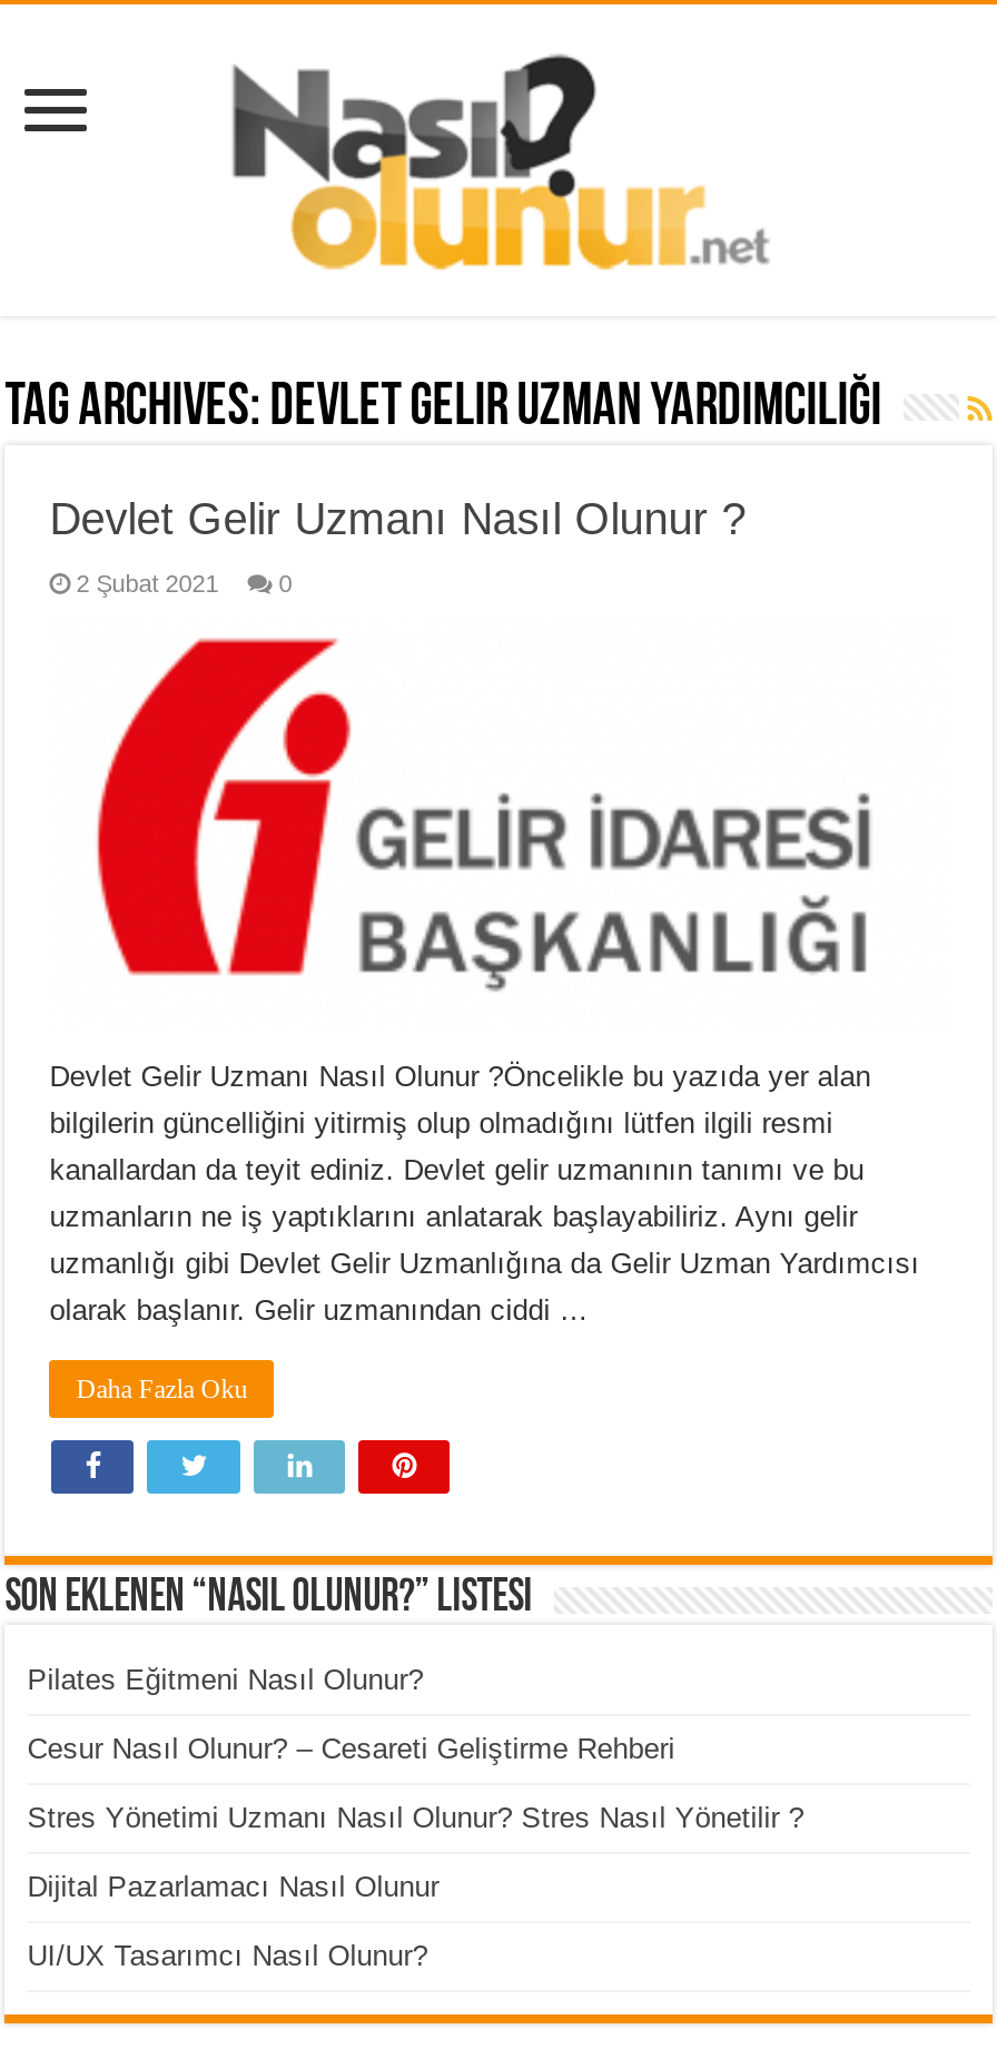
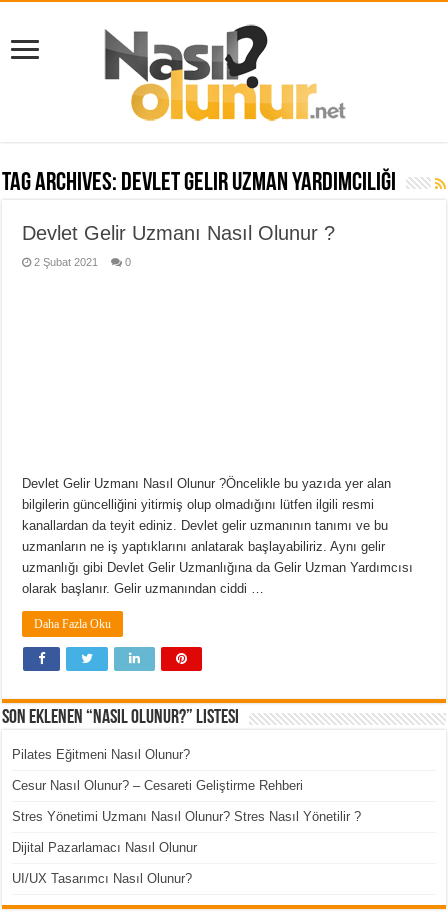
[96,637,872,993] [image] -> none

